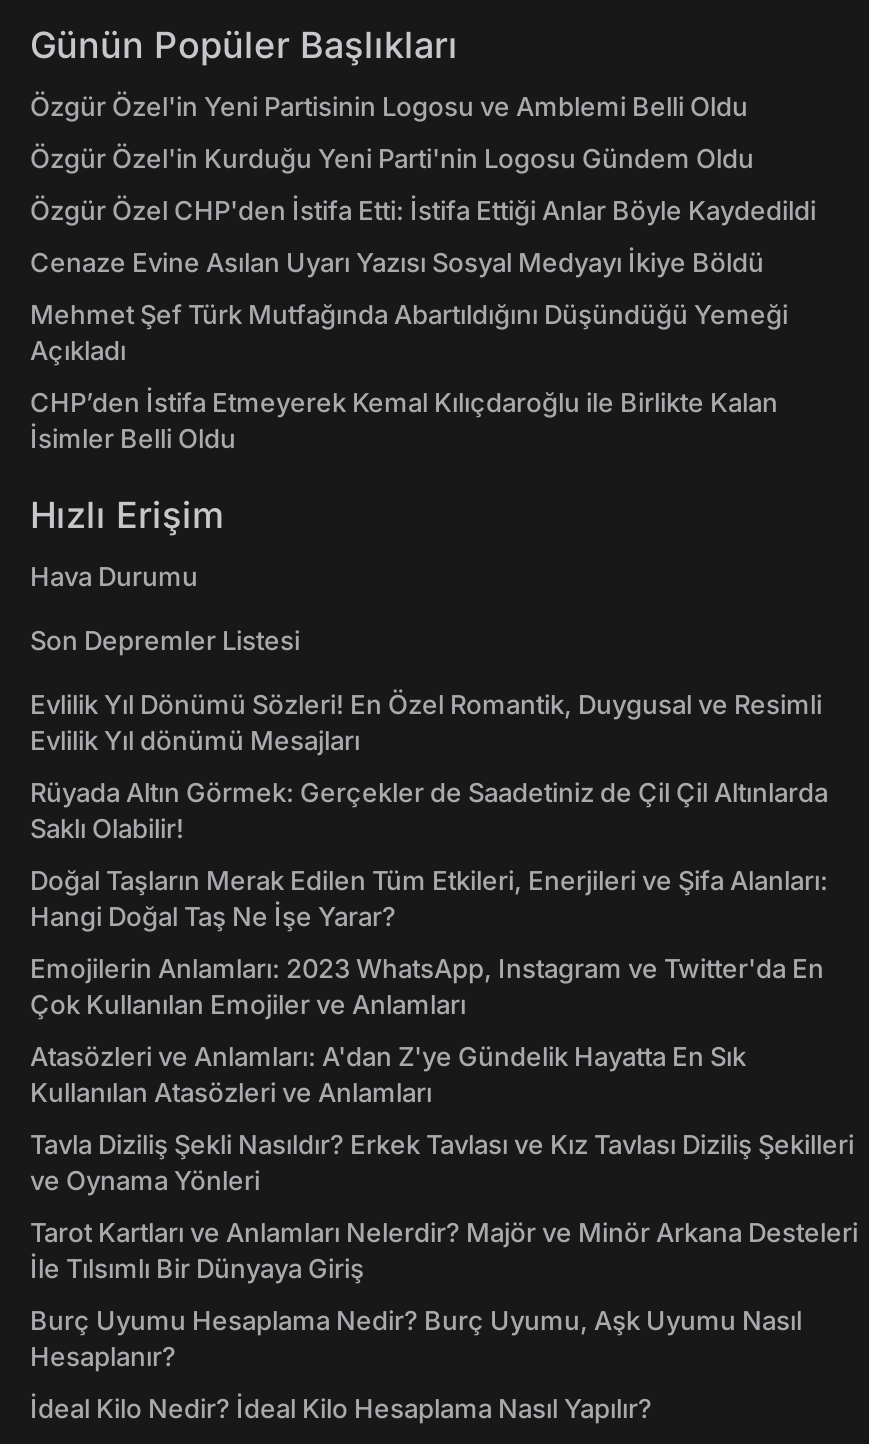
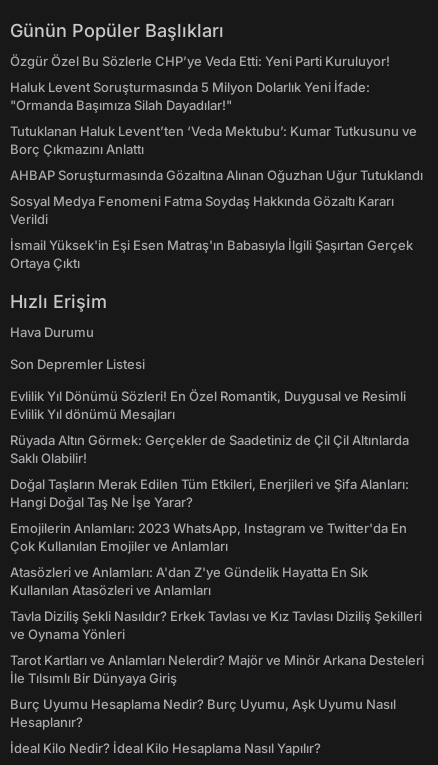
[30,90,748,122] Özgür Özel'in Yeni Partisinin Logosu ve Amblemi Belli Oldu -> [10,53,390,69] Özgür Özel Bu Sözlerle CHP’ye Veda Etti: Yeni Parti Kuruluyor!
[30,142,754,174] Özgür Özel'in Kurduğu Yeni Parti'nin Logosu Gündem Oldu -> [10,79,370,113] Haluk Levent Soruşturmasında 5 Milyon Dolarlık Yeni İfade: | "Ormanda Başımıza Silah Dayadılar!"
[30,194,816,226] Özgür Özel CHP'den İstifa Etti: İstifa Ettiği Anlar Böyle Kaydedildi -> [10,123,417,157] Tutuklanan Haluk Levent’ten ‘Veda Mektubu’: Kumar Tutkusunu ve | Borç Çıkmazını Anlattı
[30,246,764,278] Cenaze Evine Asılan Uyarı Yazısı Sosyal Medyayı İkiye Böldü -> [10,167,423,183] AHBAP Soruşturmasında Gözaltına Alınan Oğuzhan Uğur Tutuklandı
[30,298,788,366] Mehmet Şef Türk Mutfağında Abartıldığını Düşündüğü Yemeği | Açıkladı -> [10,193,394,227] Sosyal Medya Fenomeni Fatma Soydaş Hakkında Gözaltı Kararı | Verildi
[30,386,778,454] CHP’den İstifa Etmeyerek Kemal Kılıçdaroğlu ile Birlikte Kalan | İsimler Belli Oldu -> [10,237,413,271] İsmail Yüksek'in Eşi Esen Matraş'ın Babasıyla İlgili Şaşırtan Gerçek | Ortaya Çıktı

